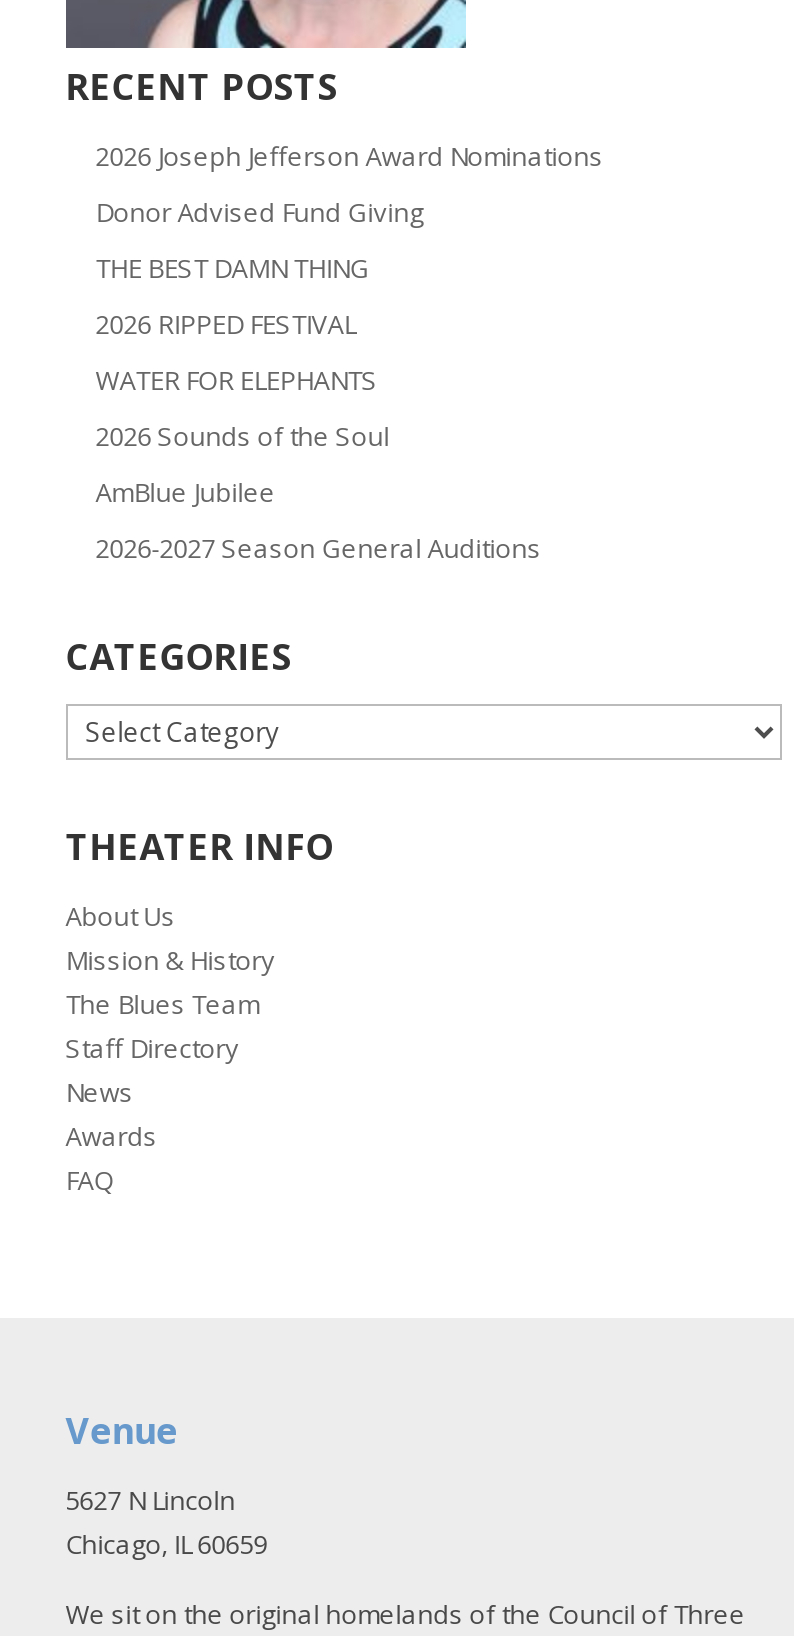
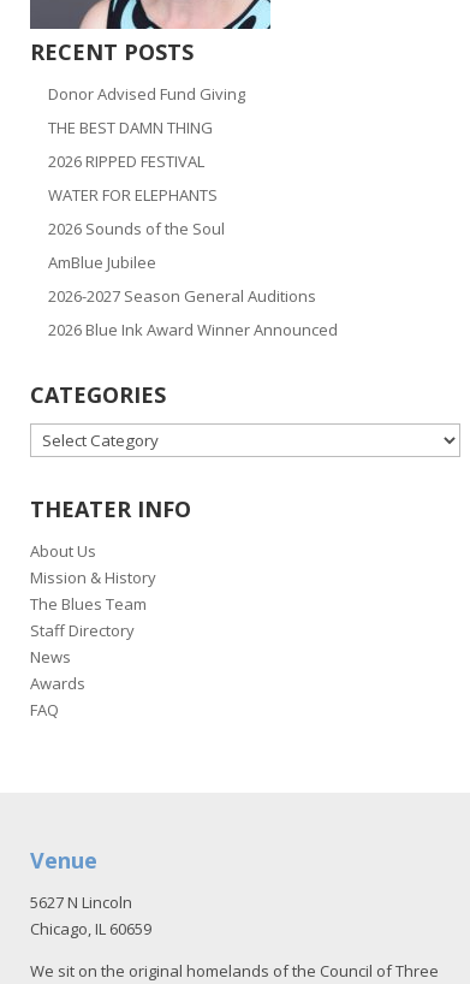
[96,137,604,173] 2026 Joseph Jefferson Award Nominations -> none
moved [96,193,542,565] -> [48,83,316,306]: Donor Advised Fund Giving | THE BEST DAMN THING | 2026 RIPPED FESTIVAL | WATER FOR ELEPHANTS | 2026 Sounds of the Soul | AmBlue Jubilee | 2026-2027 Season General Auditions
none -> [48,318,338,340] 2026 Blue Ink Award Winner Announced

